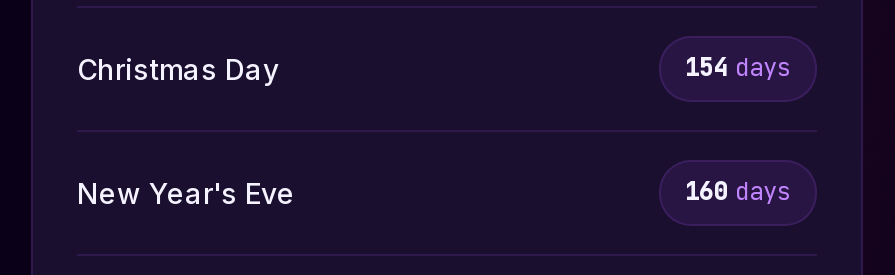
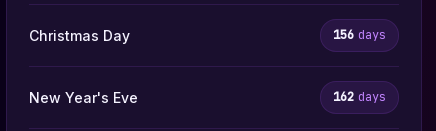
[685,52,791,84] 154 days -> [333,27,386,43] 156 days
[685,176,791,208] 160 days -> [333,89,386,105] 162 days

